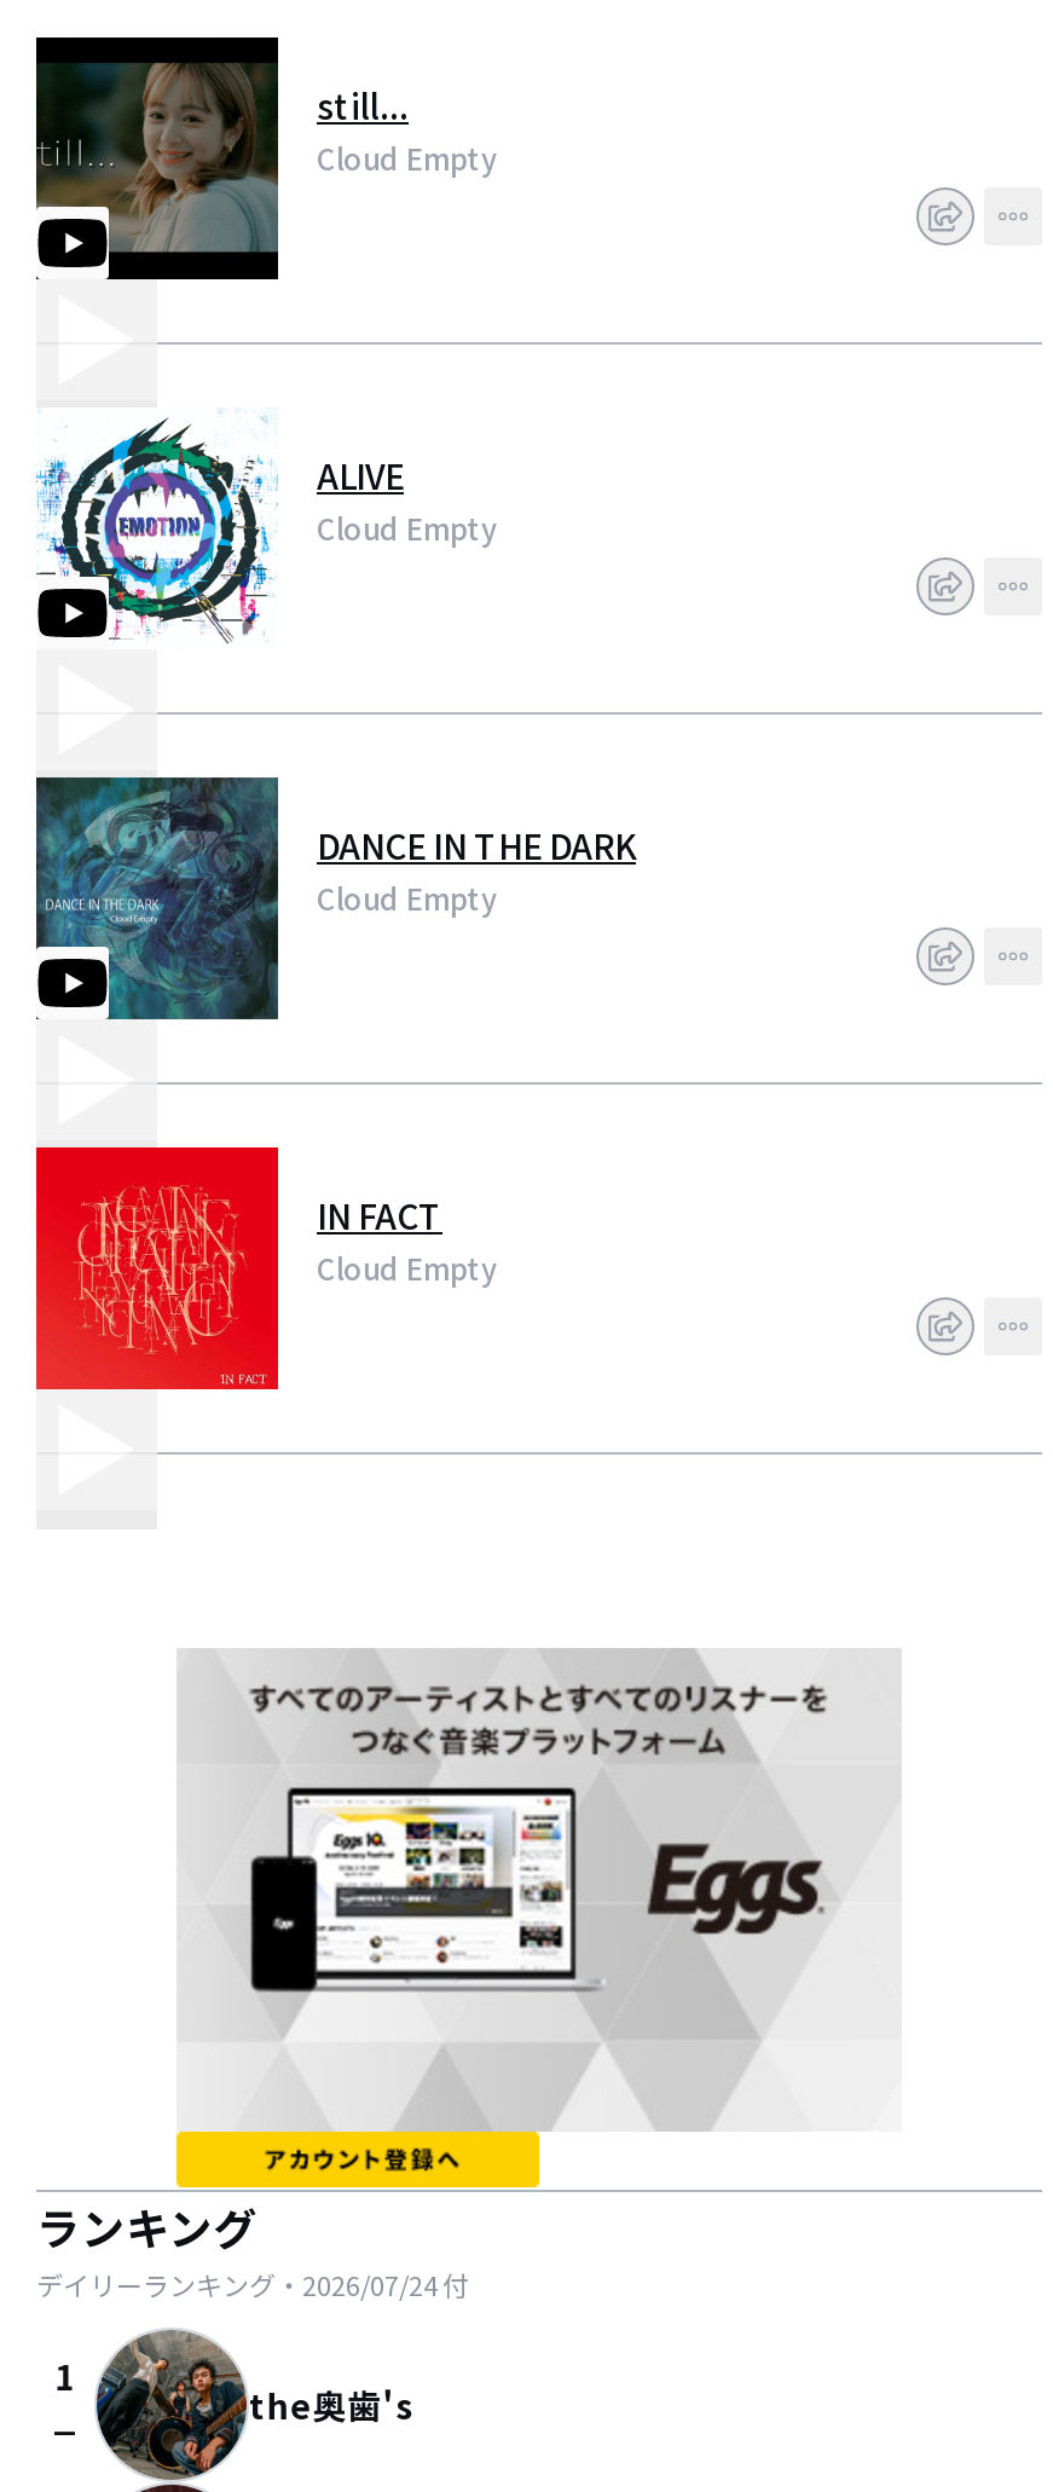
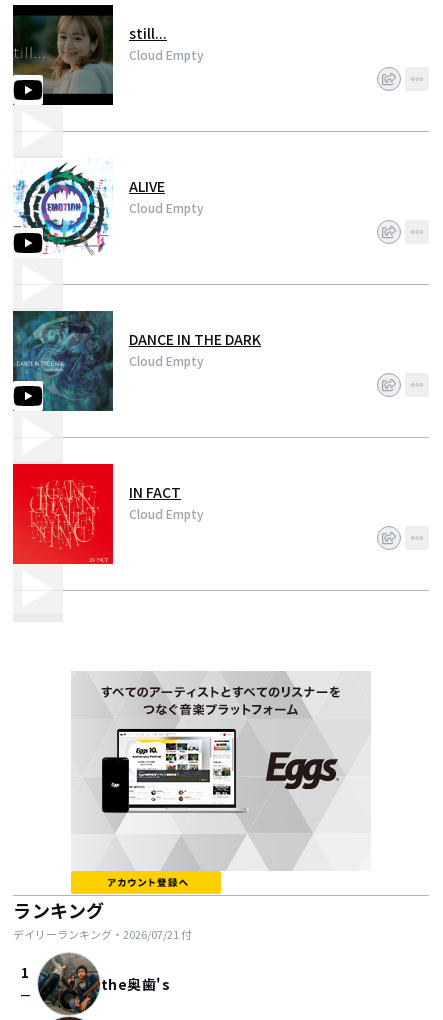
[36,2265,469,2303] デイリーランキング・2026/07/24付 -> [13,926,192,942] デイリーランキング・2026/07/21付

